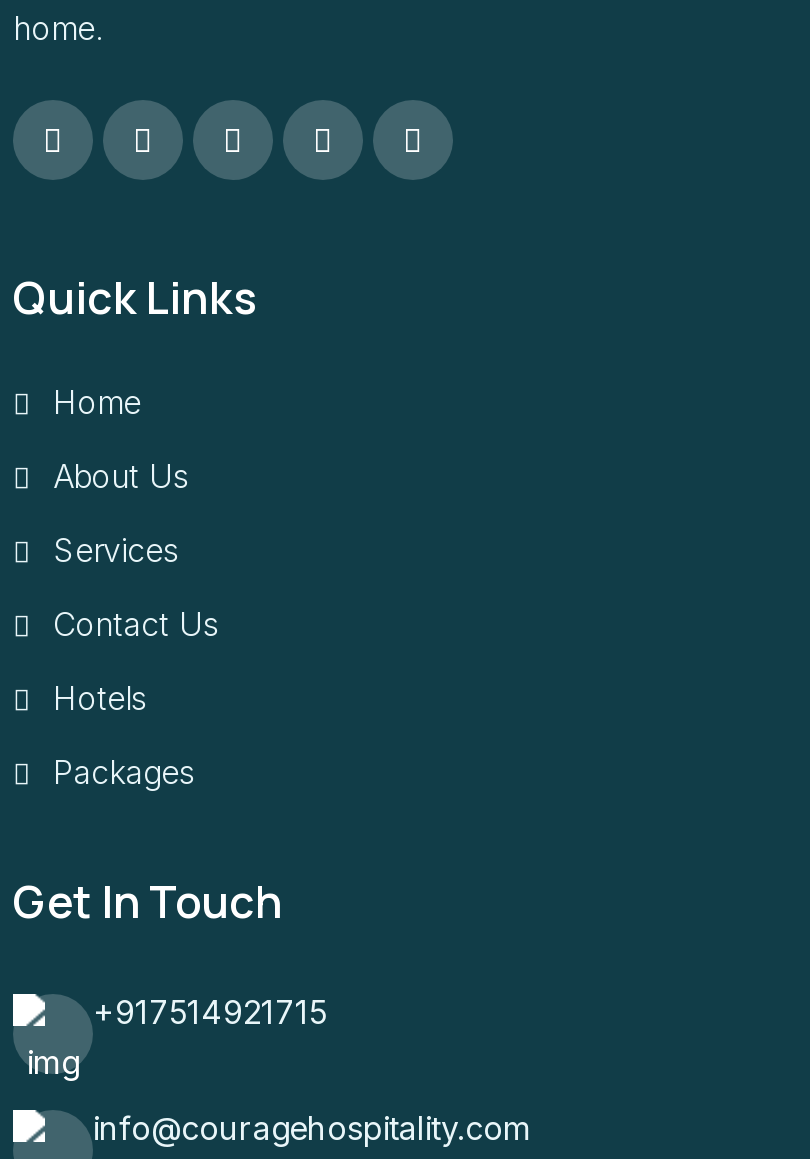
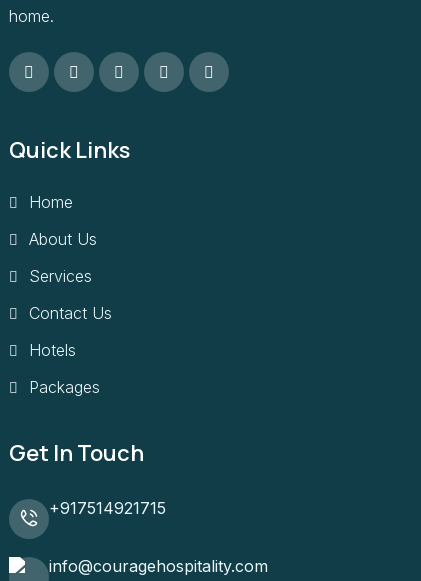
[11,991,81,1083] [image] -> [9,498,42,542] [image]

